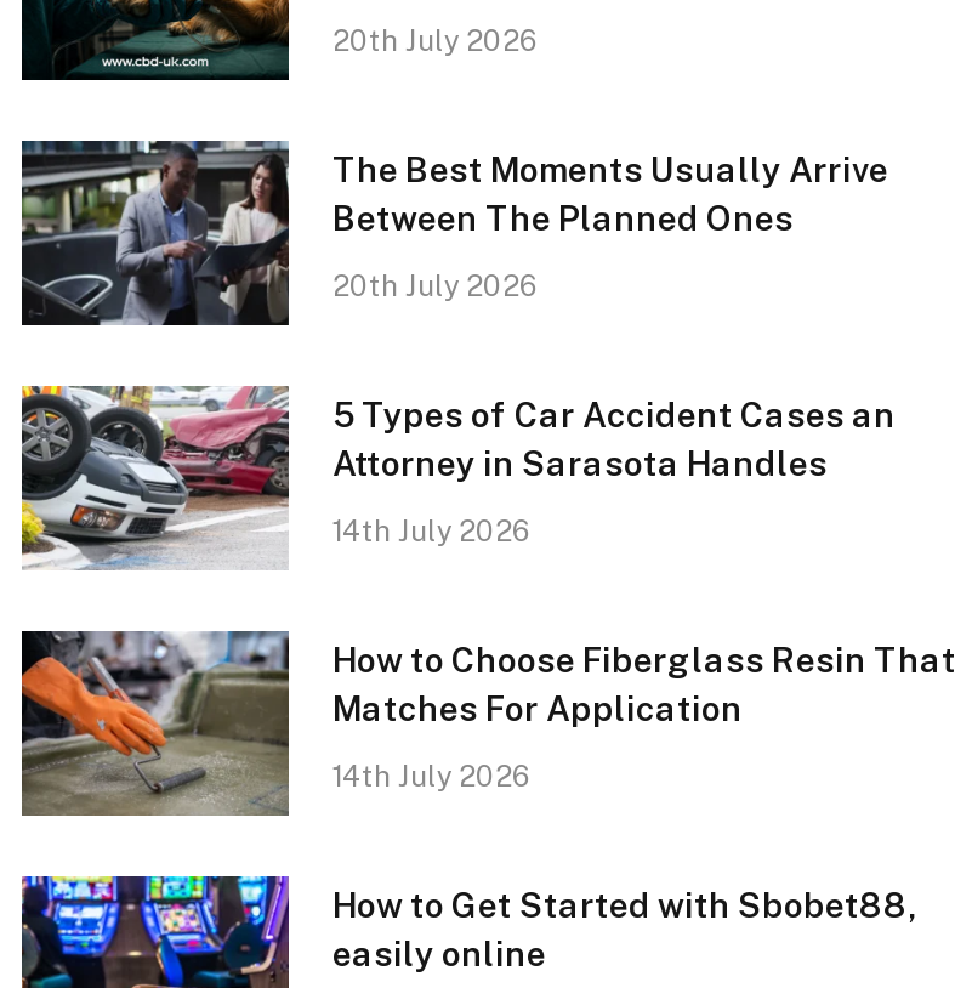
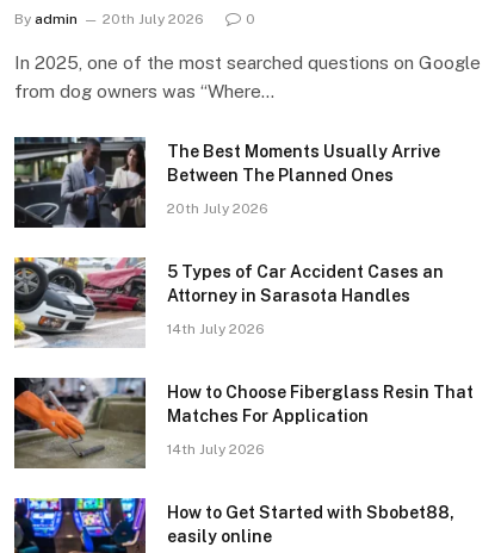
none -> [14,10,78,27] By admin
none -> [14,10,481,101] 0 | In 2025, one of the most searched questions on Google | from dog owners was “Where…

